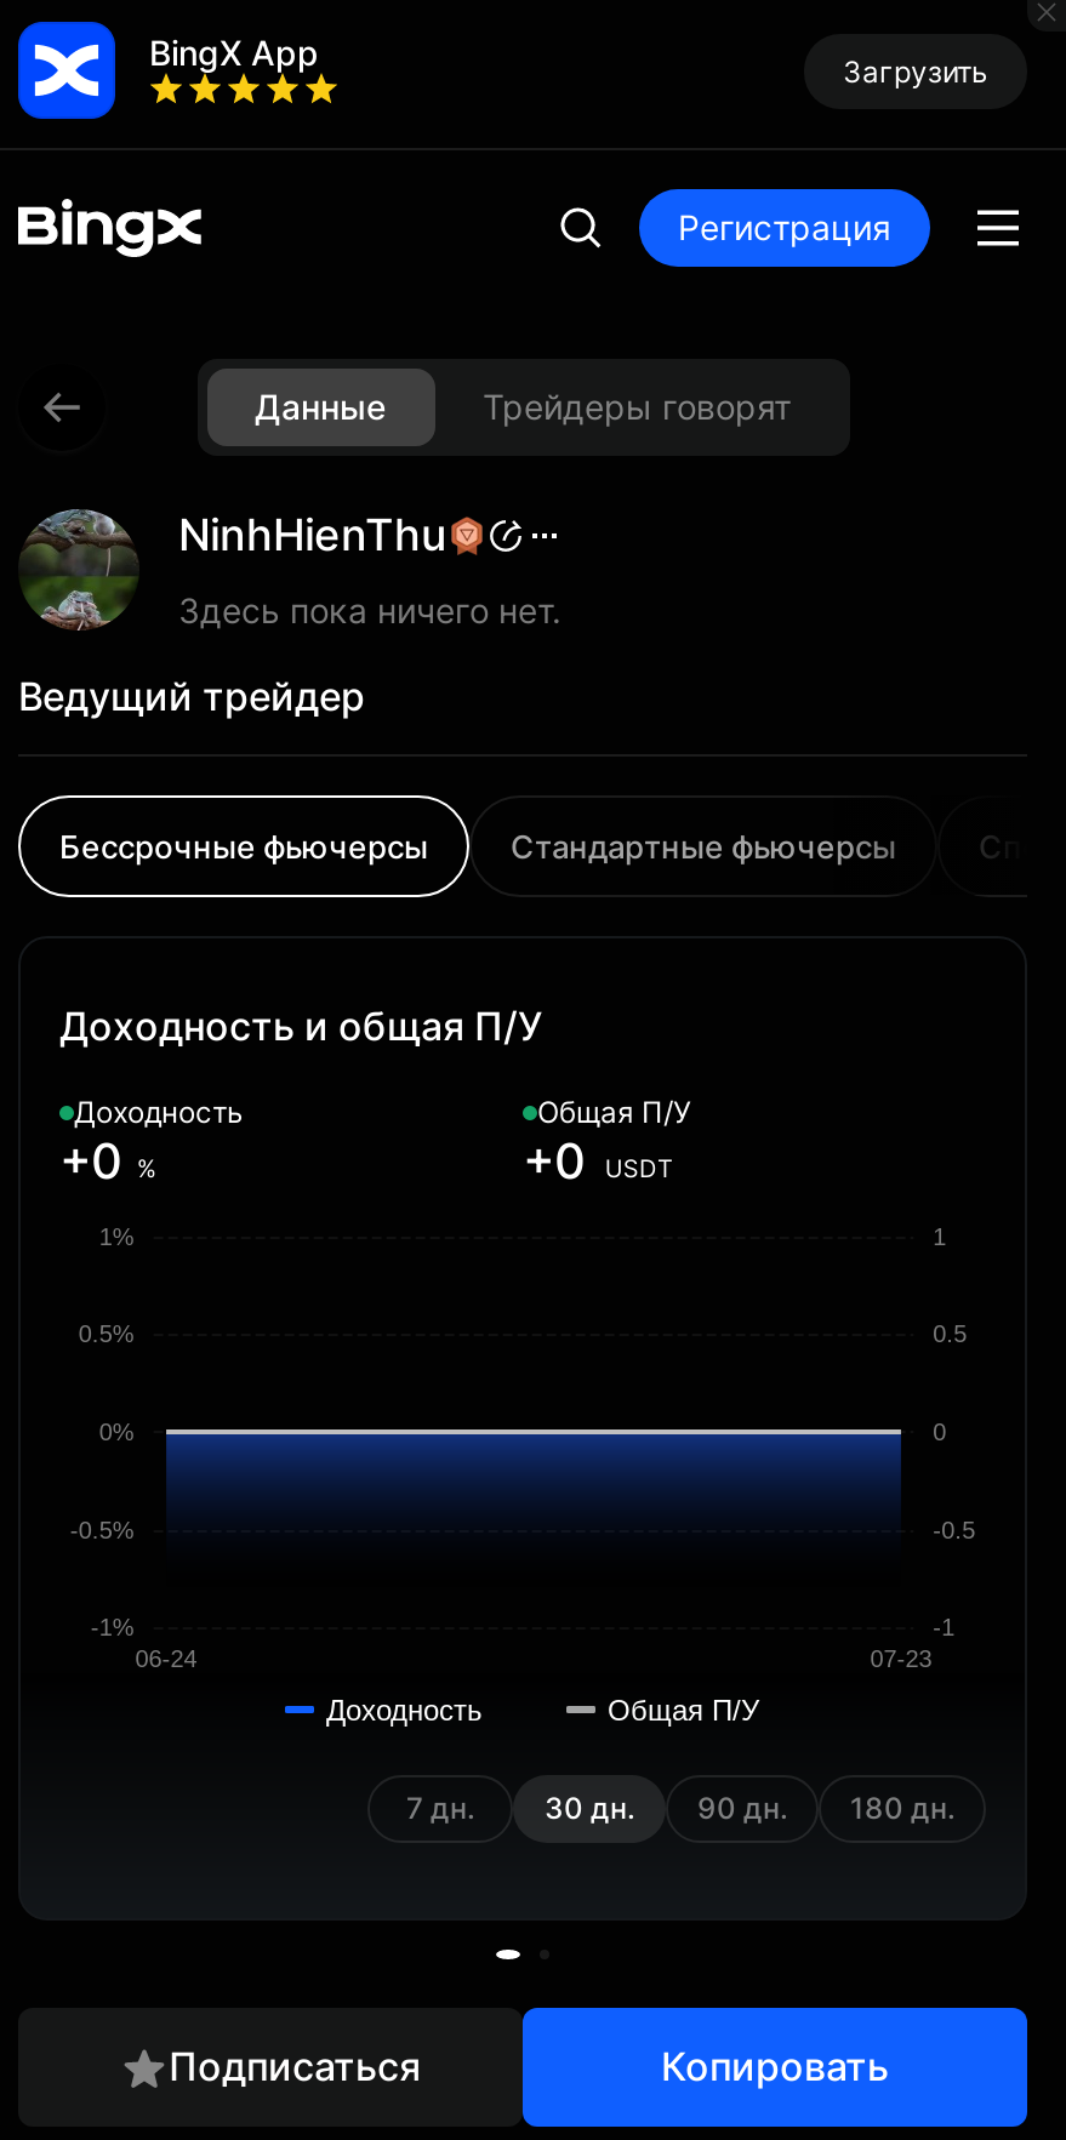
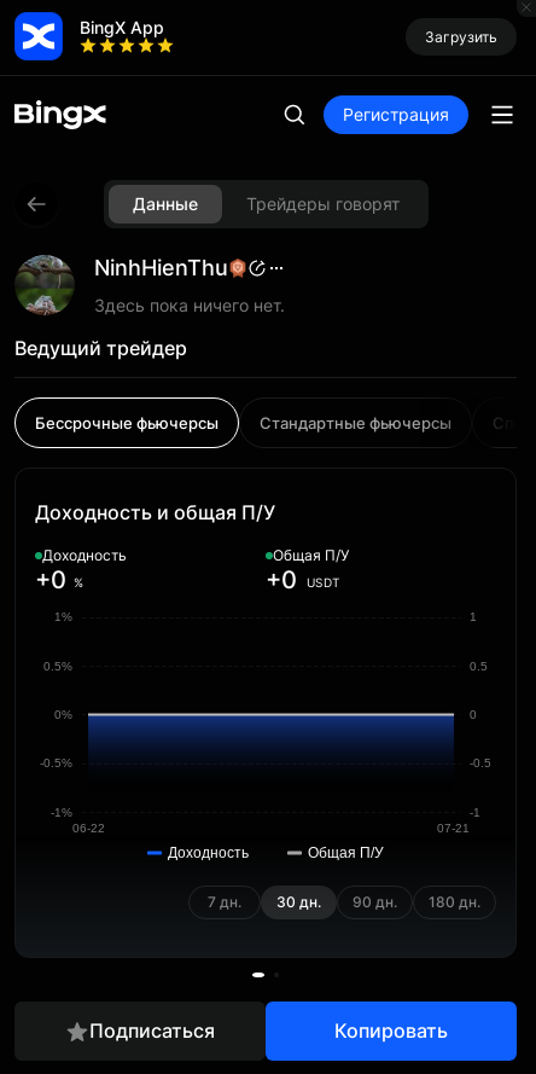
[135,1646,197,1672] 06-24 -> [72,821,104,834] 06-22
[870,1646,932,1672] 07-23 -> [438,821,470,834] 07-21

